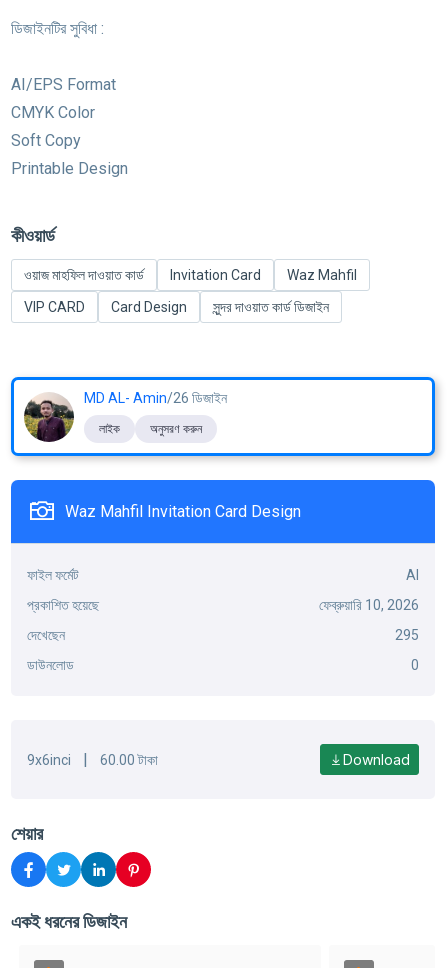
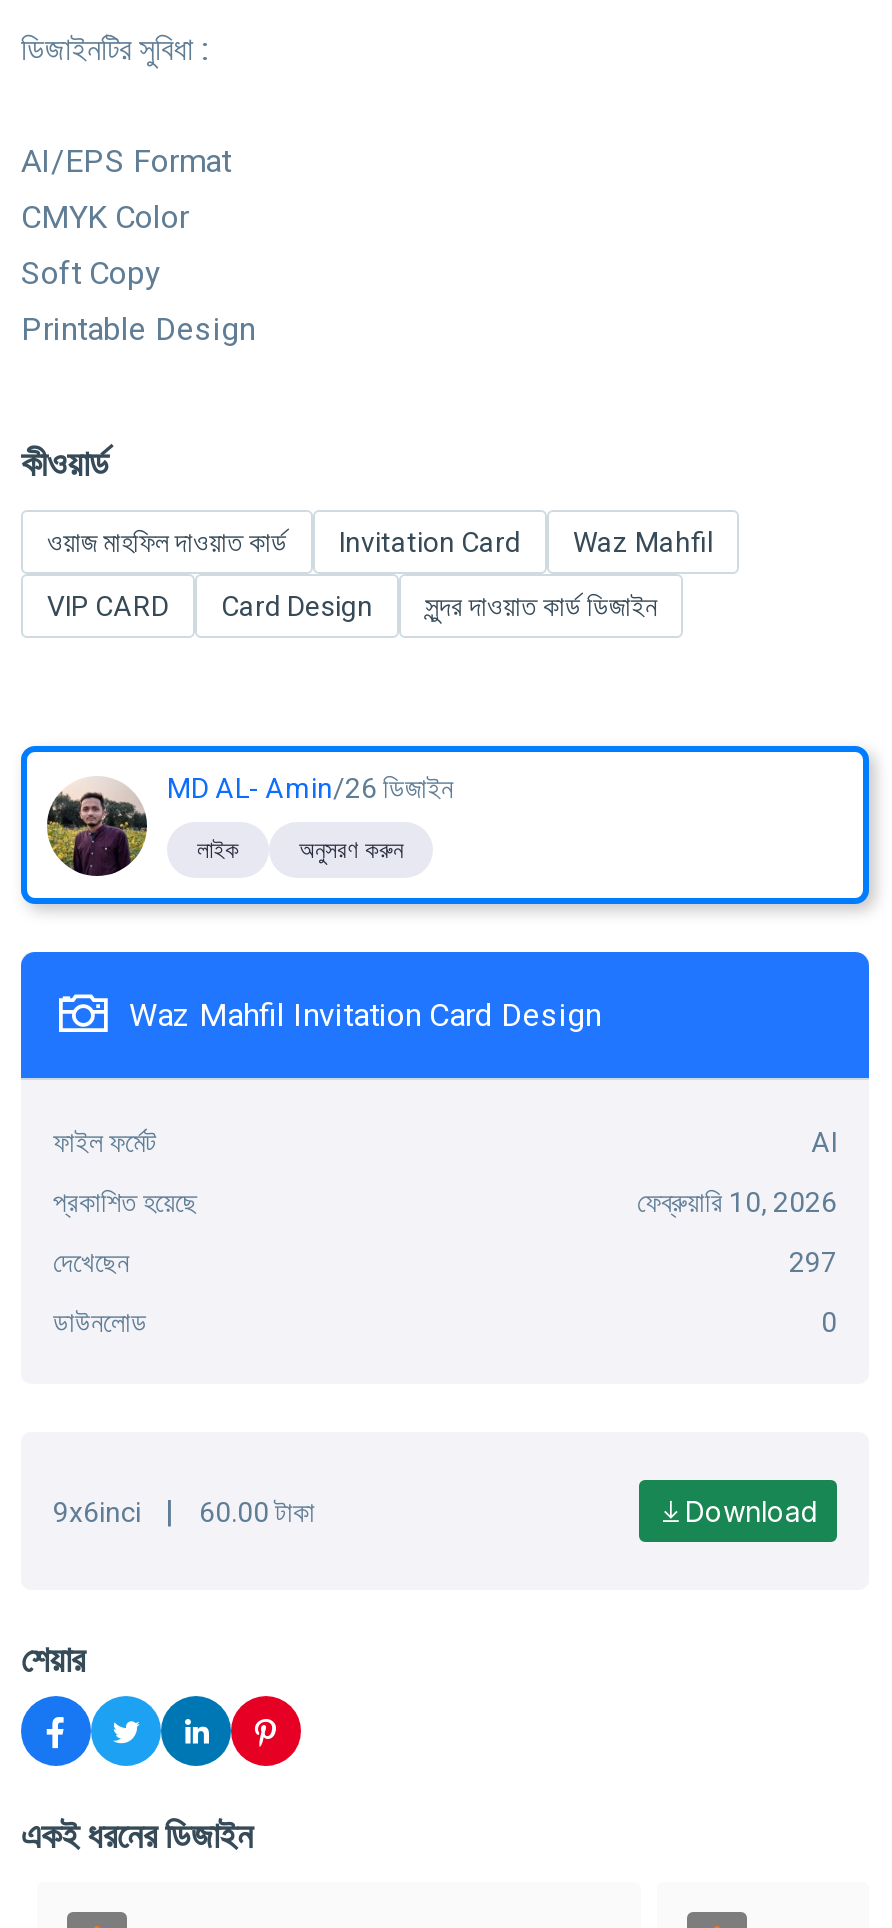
[395,627,419,643] 295 -> [789,1246,837,1278] 297

